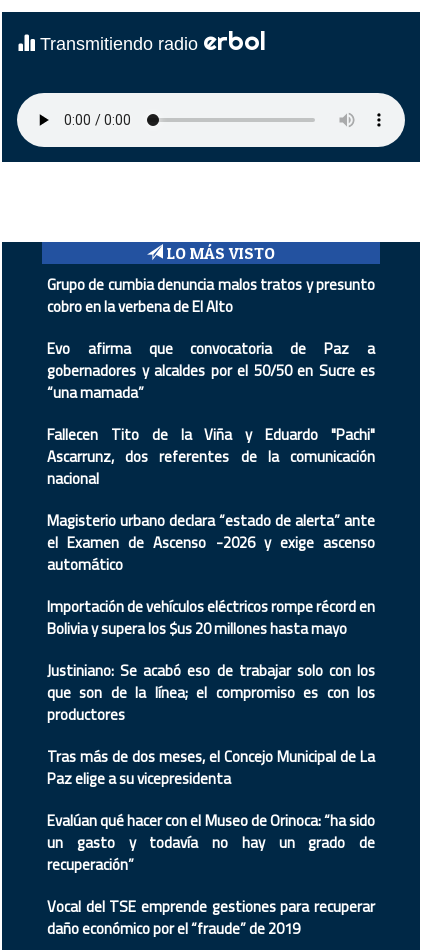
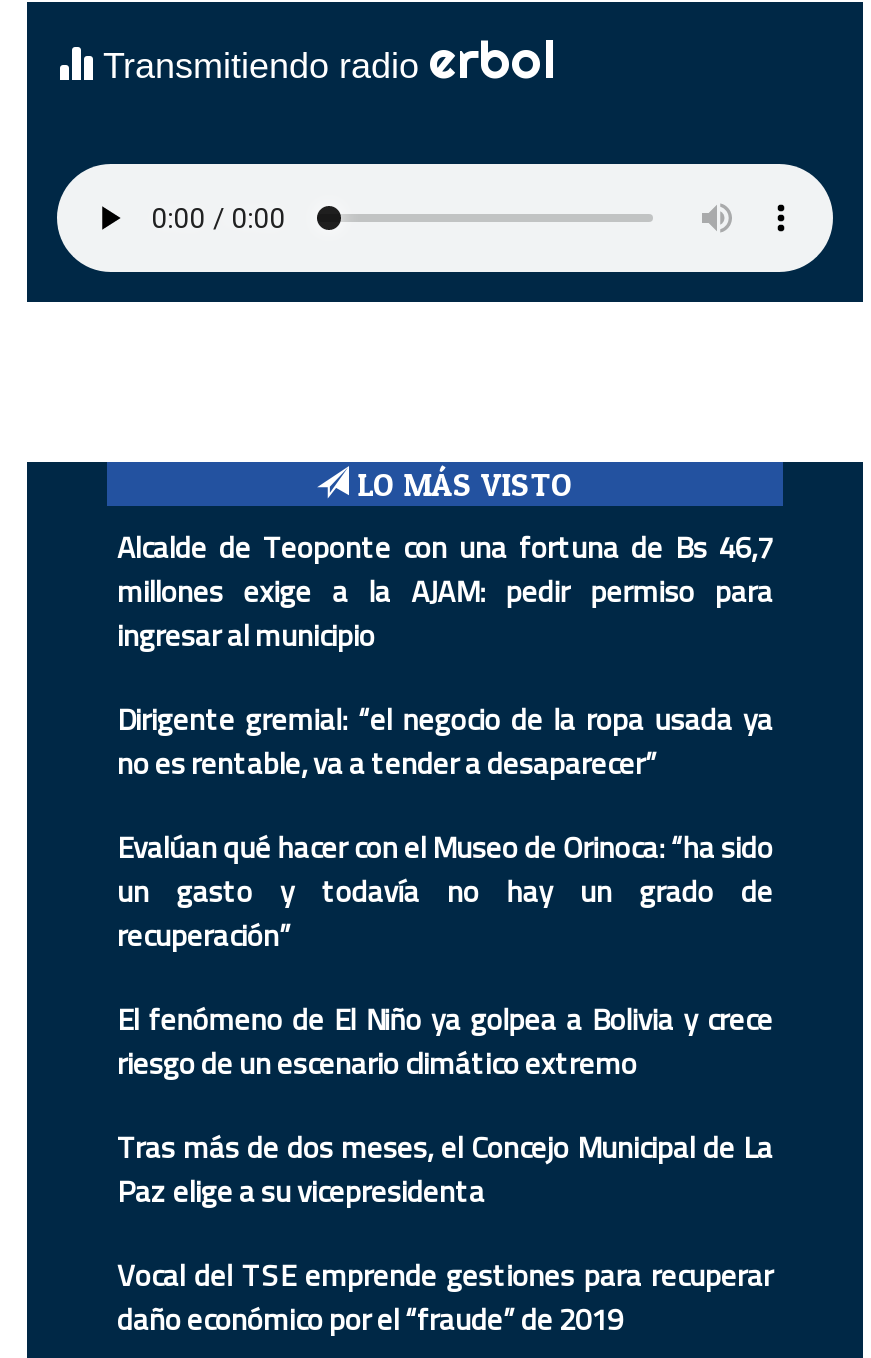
[47,270,375,729] Grupo de cumbia denuncia malos tratos y presunto | cobro en la verbena de El Alto | Evo afirma que convocatoria de Paz a | gobernadores y alcaldes por el 50/50 en Sucre es | “una mamada” | Fallecen Tito de la Viña y Eduardo "Pachi" | Ascarrunz, dos referentes de la comunicación | nacional | Magisterio urbano declara “estado de alerta” ante | el Examen de Ascenso -2026 y exige ascenso | automático | Importación de vehículos eléctricos rompe récord en | Bolivia y supera los $us 20 millones hasta mayo | Justiniano: Se acabó eso de trabajar solo con los | que son de la línea; el compromiso es con los | productores -> [117,519,773,793] Alcalde de Teoponte con una fortuna de Bs 46,7 | millones exige a la AJAM: pedir permiso para | ingresar al municipio | Dirigente gremial: “el negocio de la ropa usada ya | no es rentable, va a tender a desaparecer”
moved [47,742,375,793] -> [117,1119,773,1221]: Tras más de dos meses, el Concejo Municipal de La | Paz elige a su vicepresidenta
moved [47,806,375,857] -> [117,819,773,921]: Evalúan qué hacer con el Museo de Orinoca: “ha sido | un gasto y todavía no hay un grado de
none -> [117,991,773,1093] El fenómeno de El Niño ya golpea a Bolivia y crece | riesgo de un escenario climático extremo

